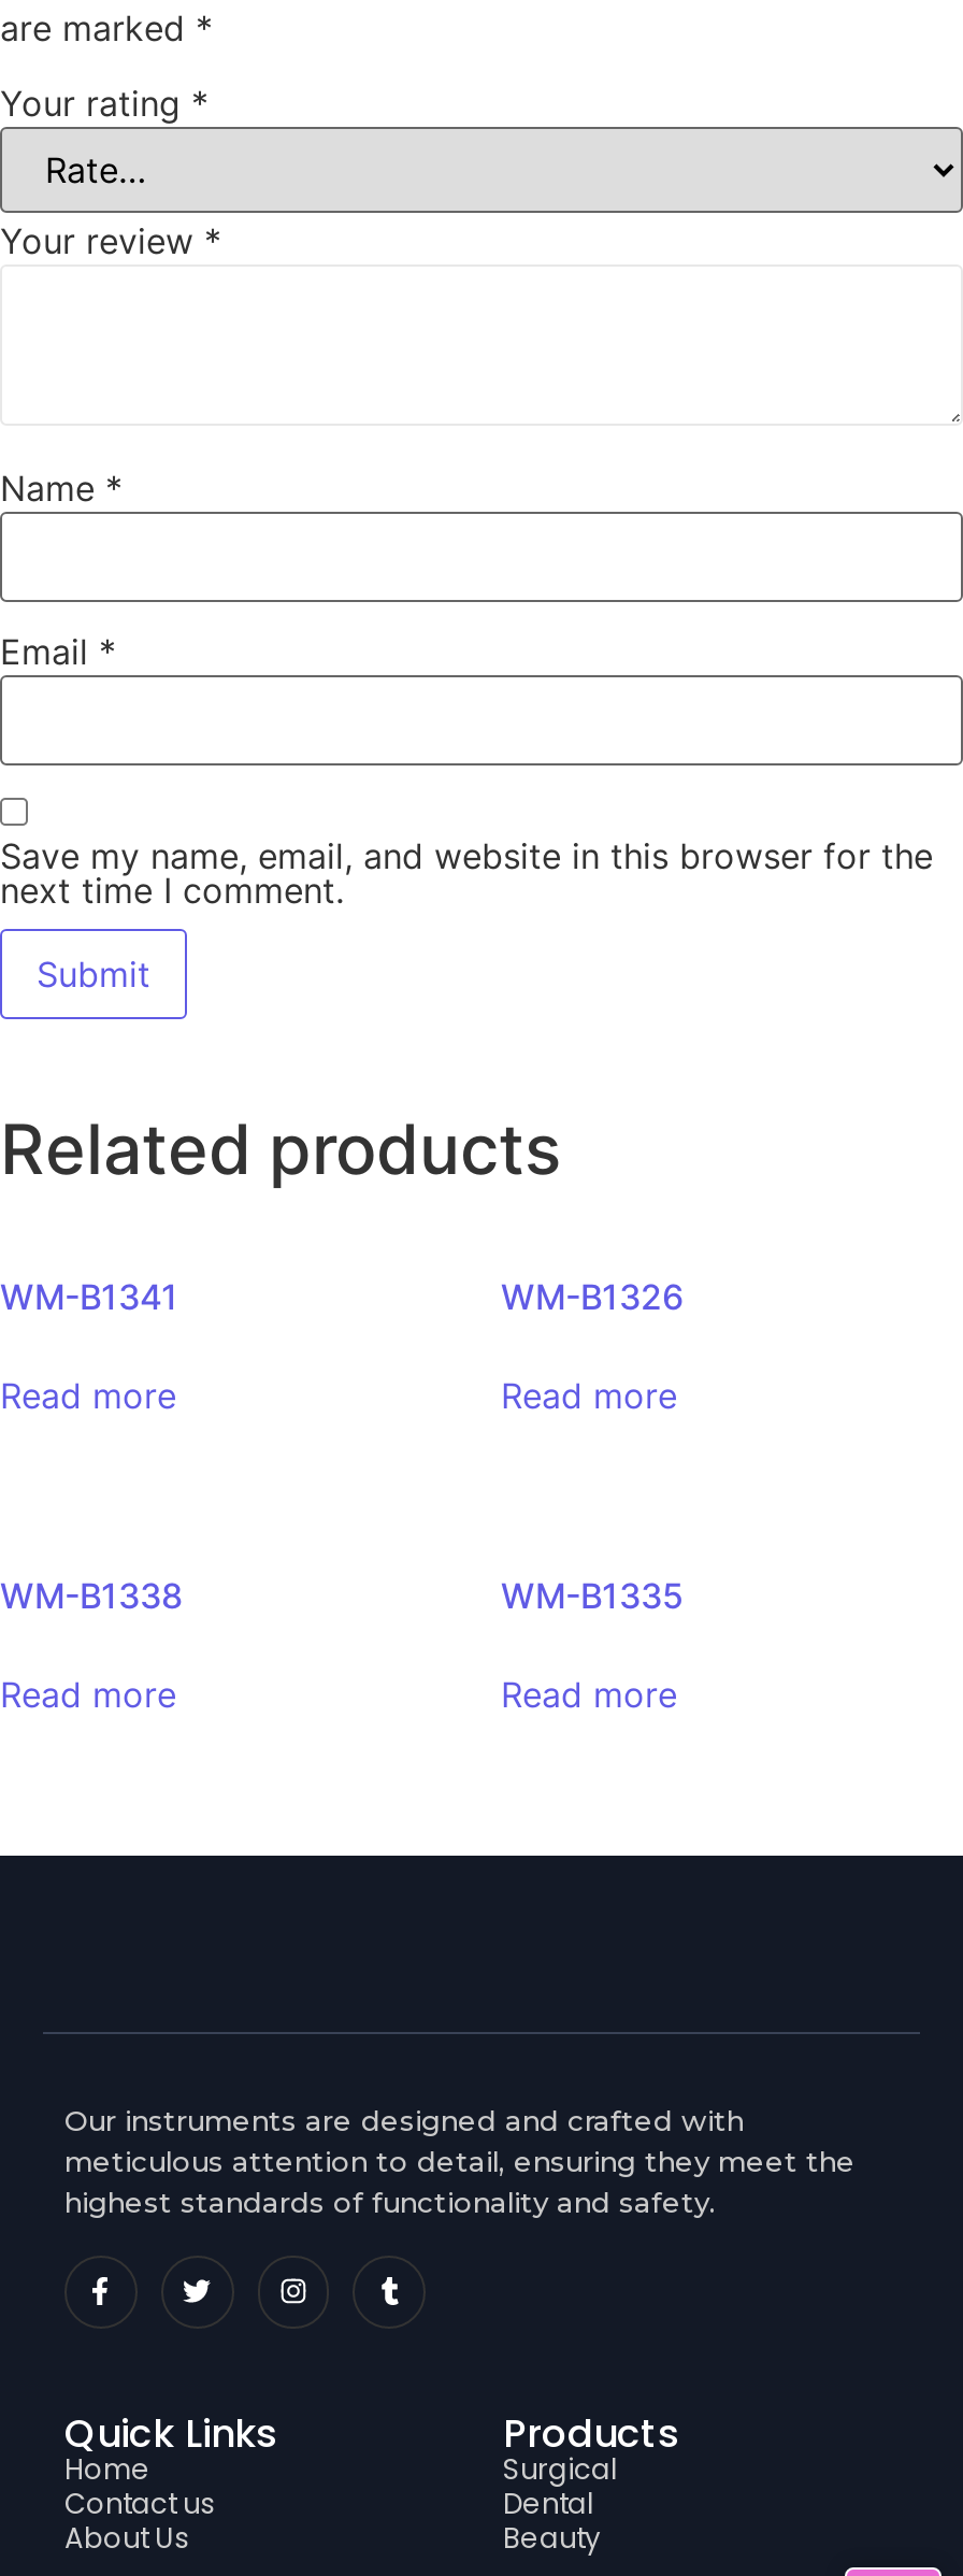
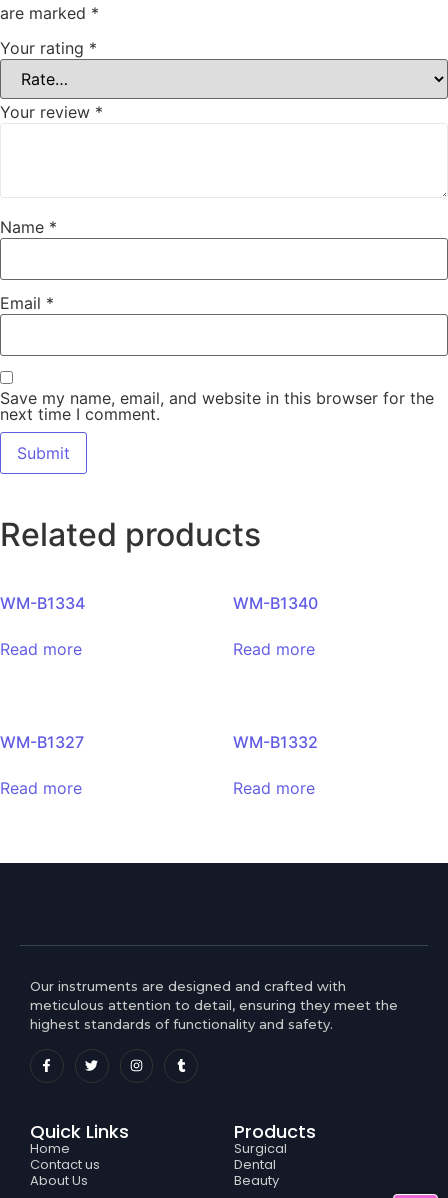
[0,1274,178,1317] WM-B1341 -> [0,593,85,613] WM-B1334
[501,1274,684,1317] WM-B1326 -> [233,593,318,613] WM-B1340
[0,1573,183,1616] WM-B1338 -> [0,731,84,751] WM-B1327
[501,1573,684,1616] WM-B1335 -> [233,731,318,751] WM-B1332

